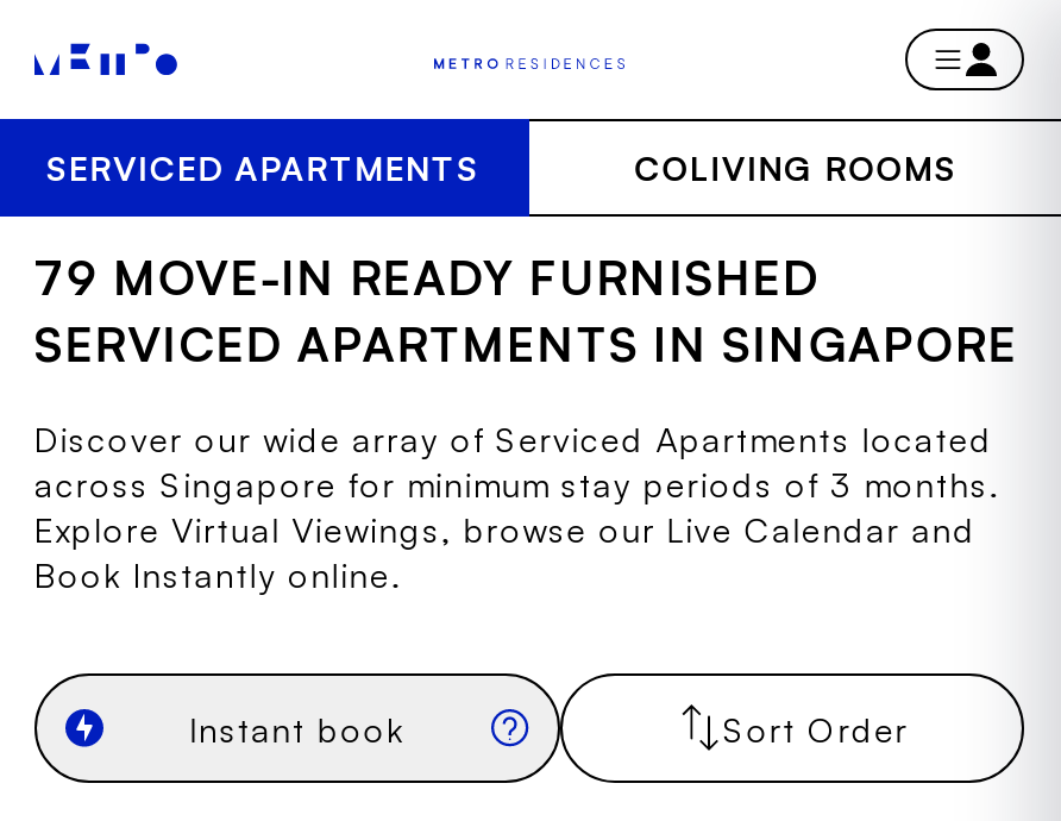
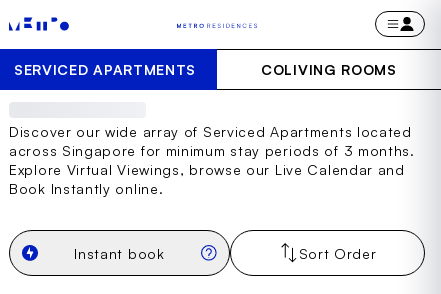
[34,247,1018,374] 79 MOVE-IN READY FURNISHED | SERVICED APARTMENTS IN SINGAPORE -> none

